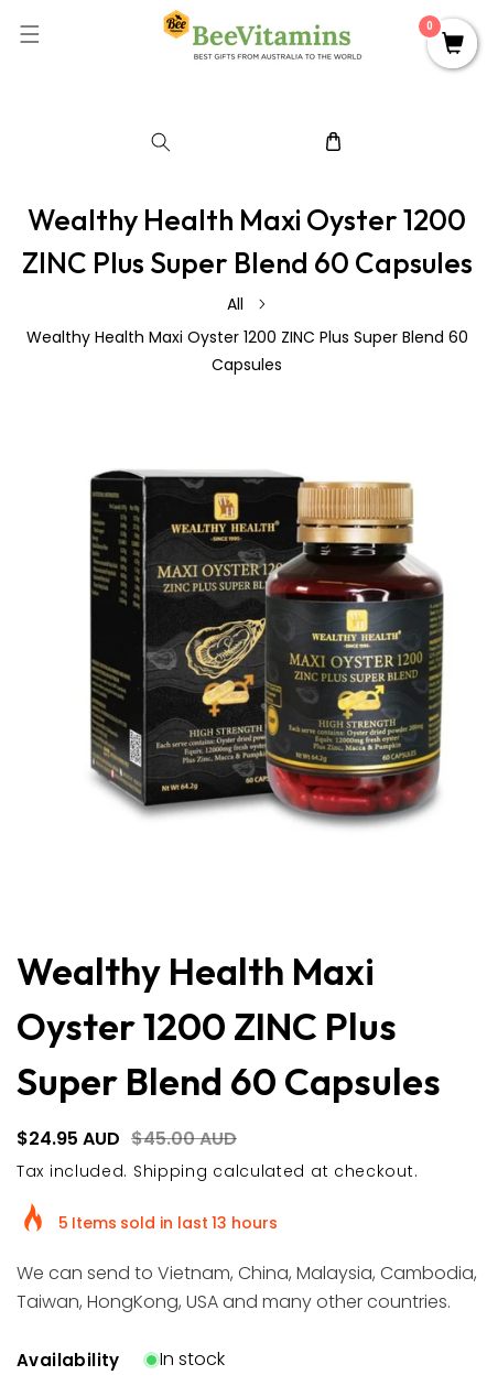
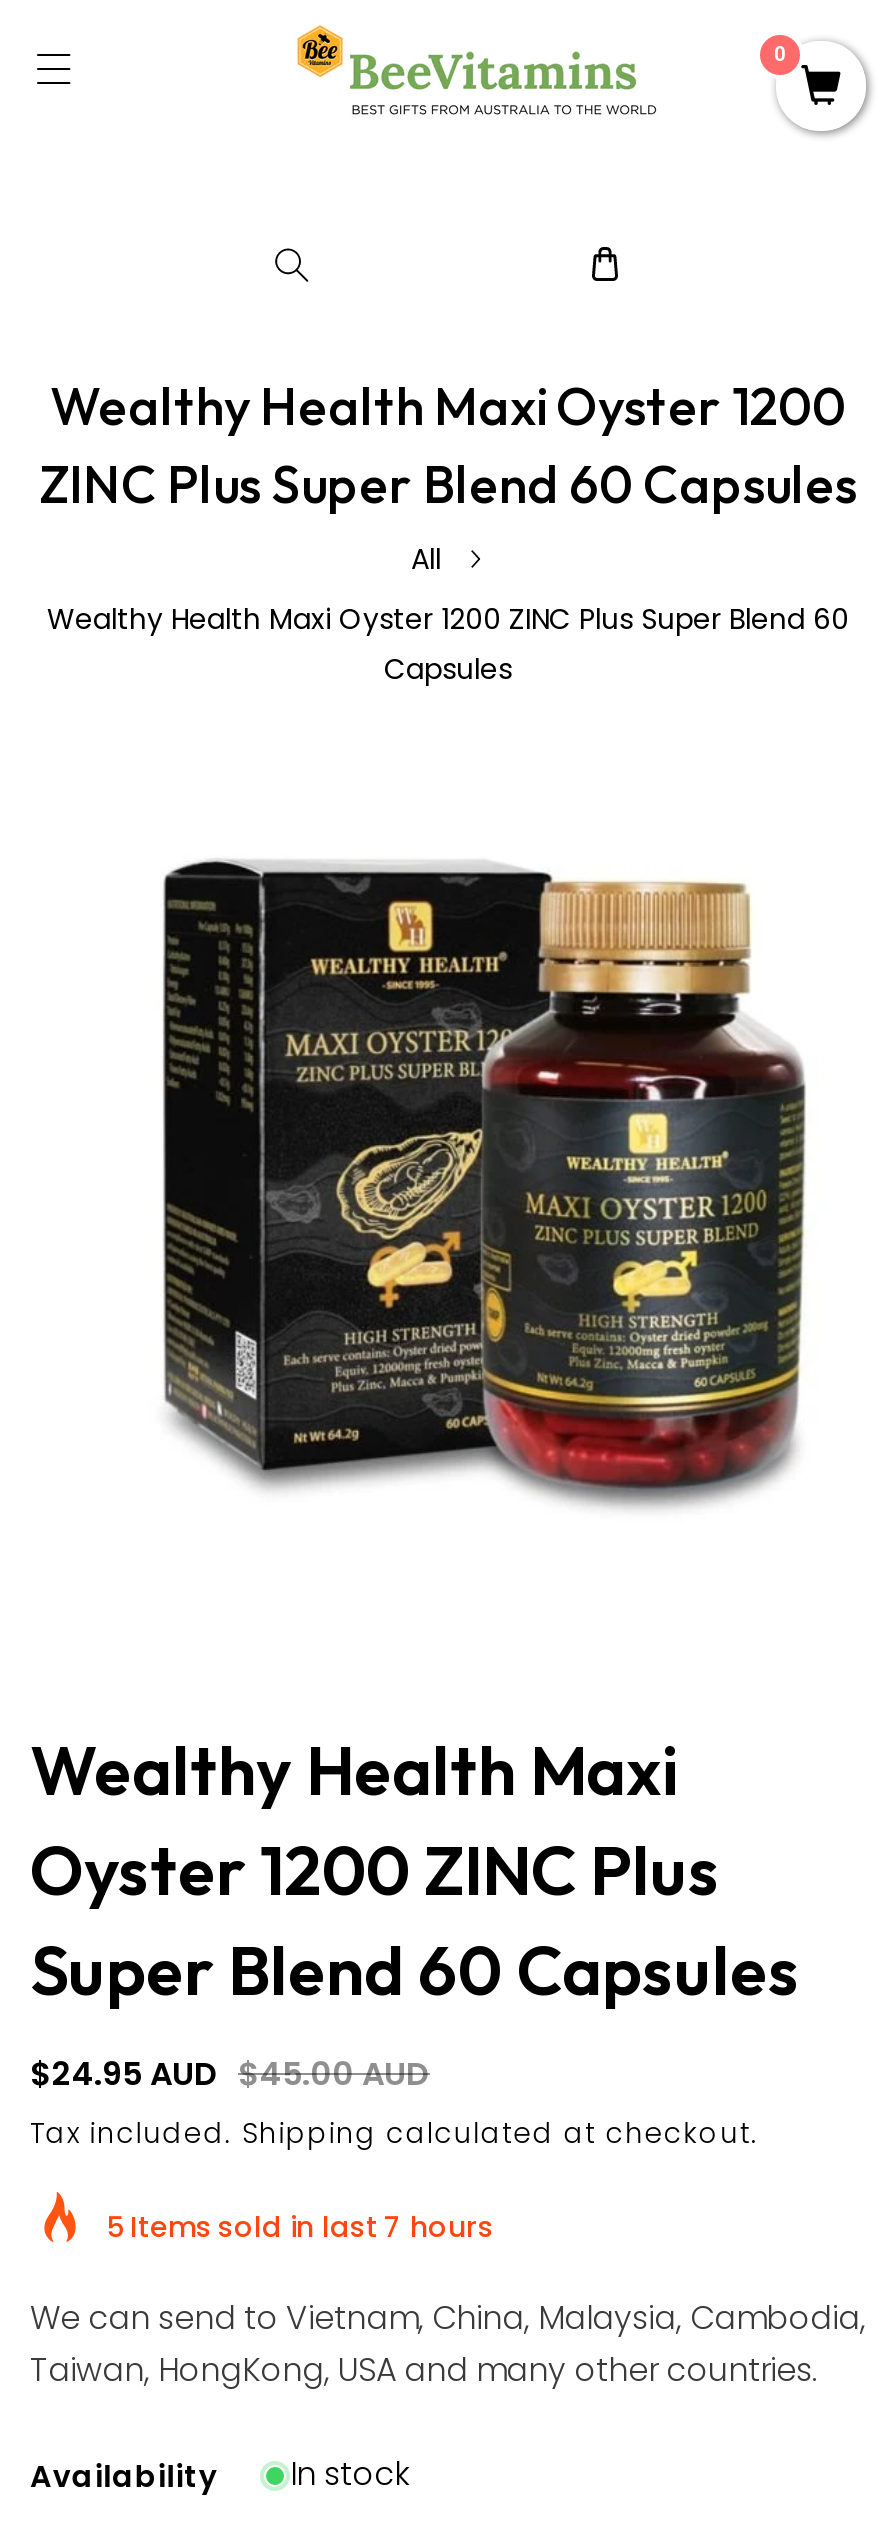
[58,1212,278,1234] 5 Items sold in last 13 hours -> [106,2207,494,2247] 5 Items sold in last 7 hours

